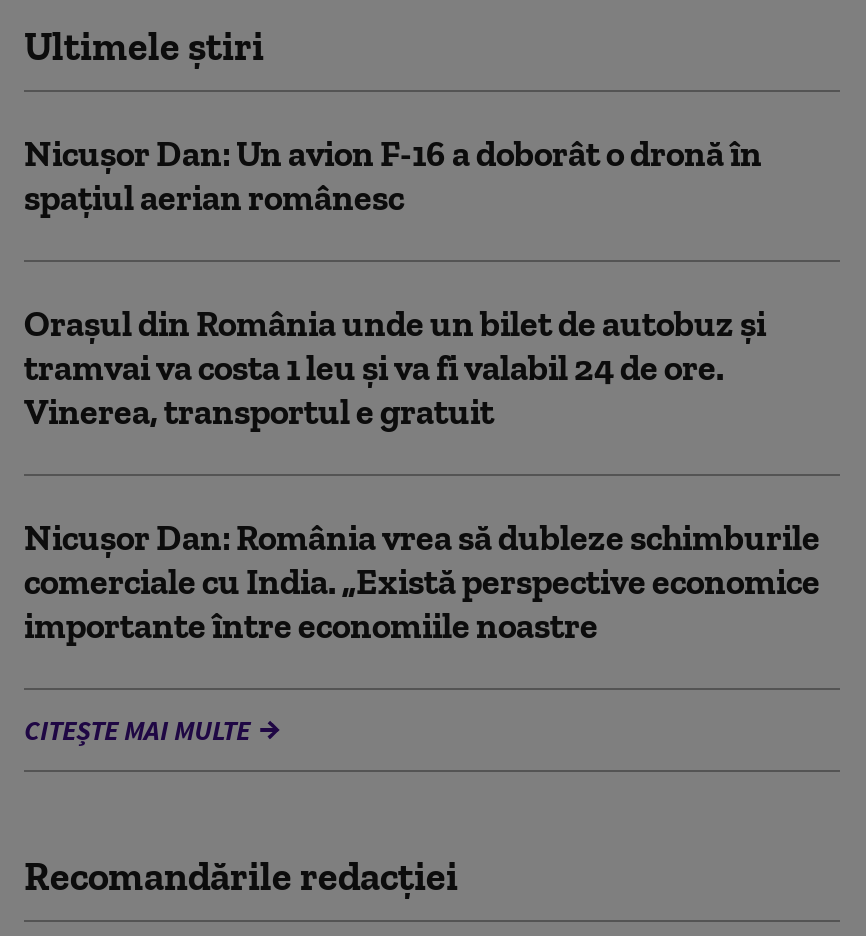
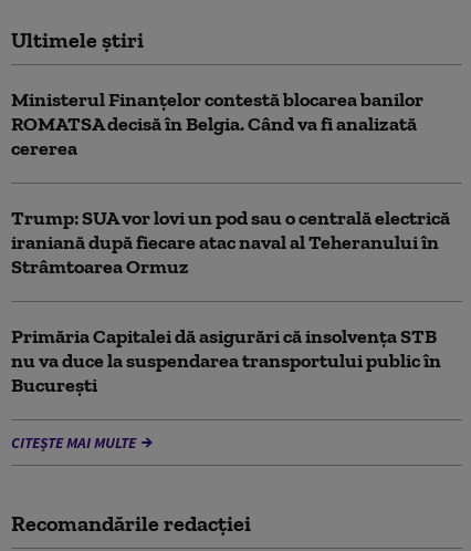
[24,132,762,220] Nicușor Dan: Un avion F-16 a doborât o dronă în | spațiul aerian românesc -> [11,88,423,161] Ministerul Finanțelor contestă blocarea banilor | ROMATSA decisă în Belgia. Când va fi analizată | cererea
[24,302,766,434] Orașul din România unde un bilet de autobuz și | tramvai va costa 1 leu şi va fi valabil 24 de ore. | Vinerea, transportul e gratuit -> [11,206,450,279] Trump: SUA vor lovi un pod sau o centrală electrică | iraniană după fiecare atac naval al Teheranului în | Strâmtoarea Ormuz
[24,516,820,648] Nicușor Dan: România vrea să dubleze schimburile | comerciale cu India. „Există perspective economice | importante între economiile noastre -> [11,324,441,397] Primăria Capitalei dă asigurări că insolvența STB | nu va duce la suspendarea transportului public în | București

